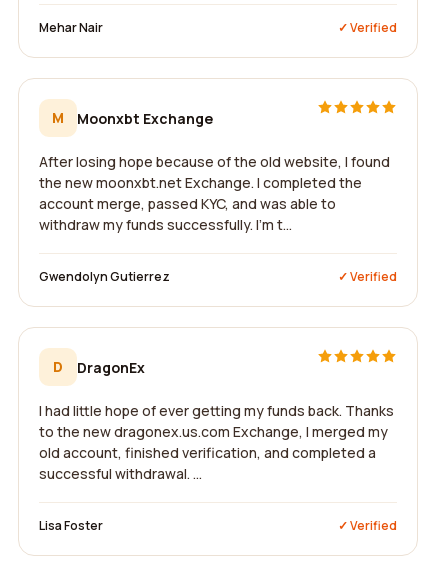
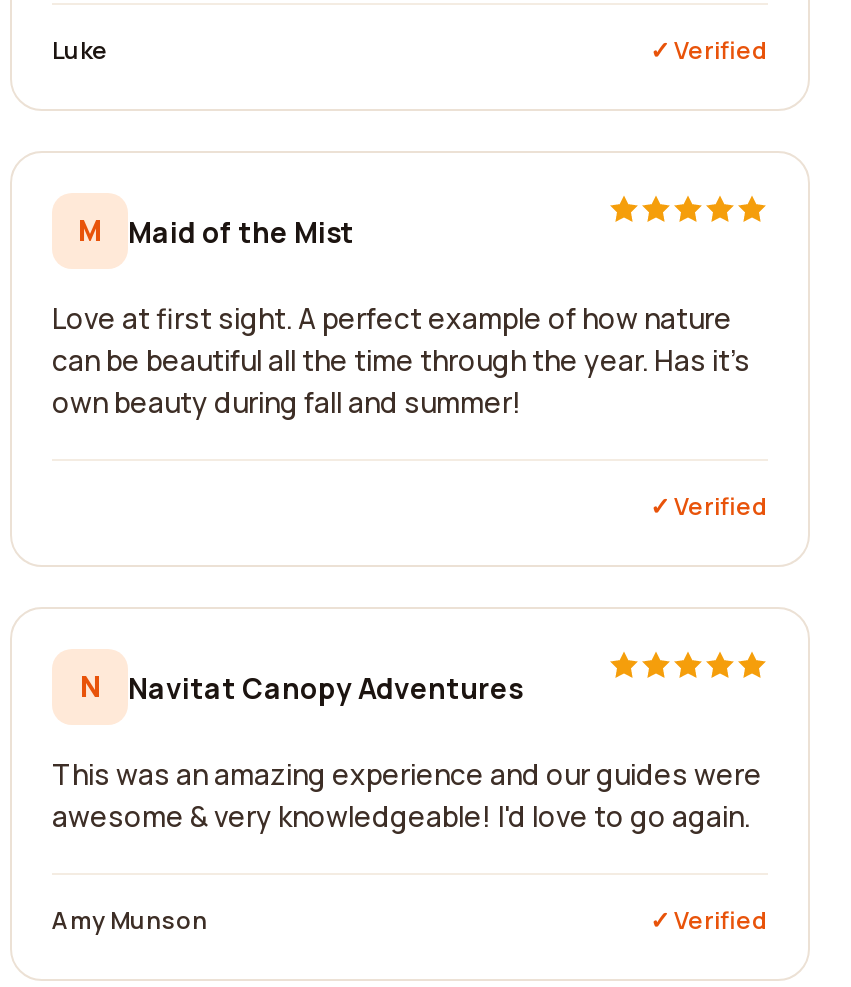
[39,19,103,36] Mehar Nair -> [52,33,108,67] Luke
[39,108,390,285] Moonxbt Exchange | After losing hope because of the old website, I found | the new moonxbt.net Exchange. I completed the | account merge, passed KYC, and was able to | withdraw my funds successfully. I'm t... | Gwendolyn Gutierrez -> [52,212,750,421] Maid of the Mist | Love at first sight. A perfect example of how nature | can be beautiful all the time through the year. Has it's | own beauty during fall and summer!
[53,357,145,376] D | DragonEx -> [80,667,522,706] N | Navitat Canopy Adventures
[39,401,394,483] I had little hope of ever getting my funds back. Thanks | to the new dragonex.us.com Exchange, I merged my | old account, finished verification, and completed a | successful withdrawal. ... -> [52,755,762,835] This was an amazing experience and our guides were | awesome & very knowledgeable! I'd love to go again.
[39,517,103,534] Lisa Foster -> [52,903,208,937] Amy Munson

